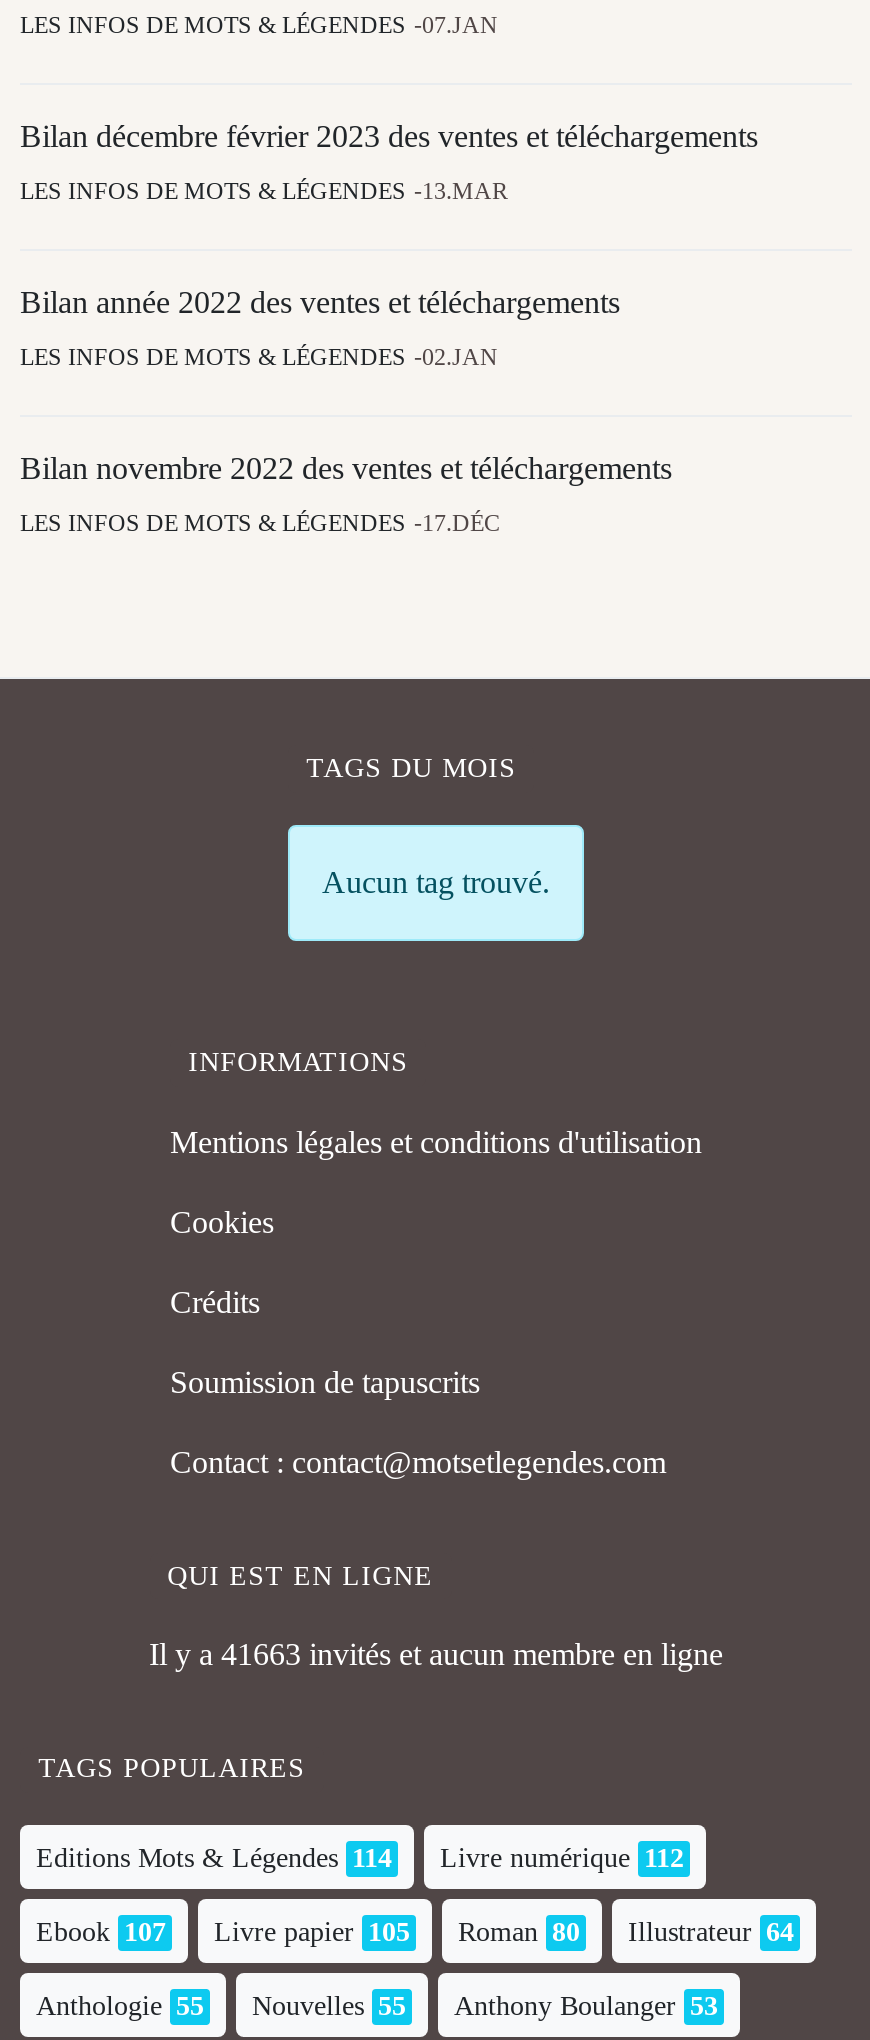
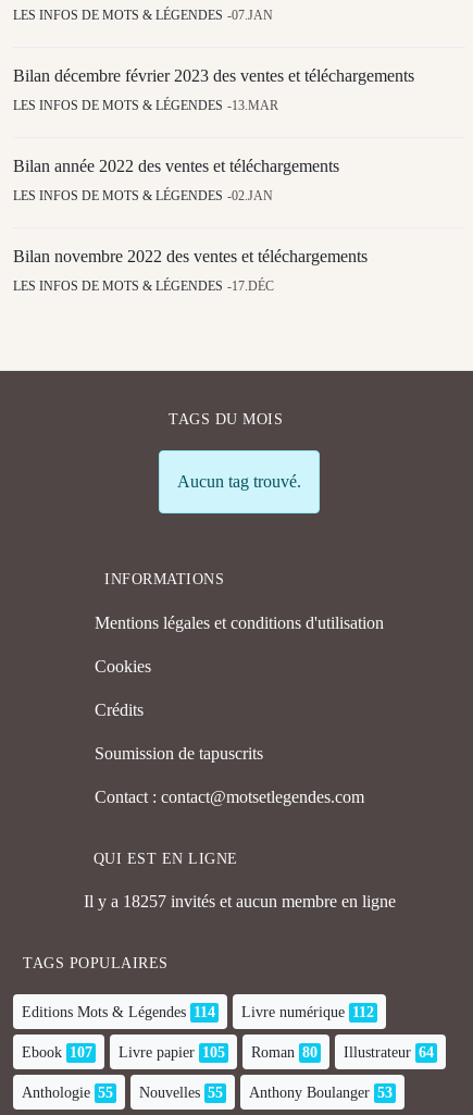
[149,1638,723,1672] Il y a 41663 invités et aucun membre en ligne -> [83,892,395,911] Il y a 18257 invités et aucun membre en ligne

